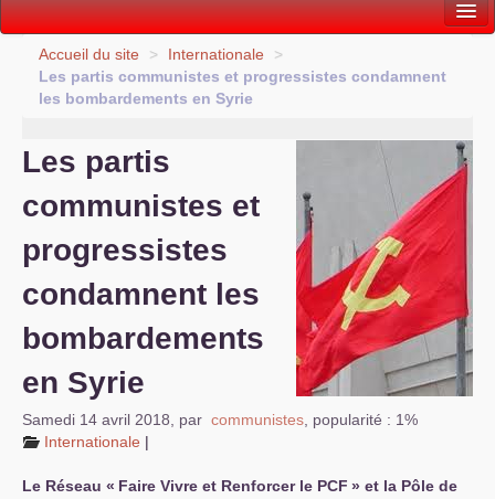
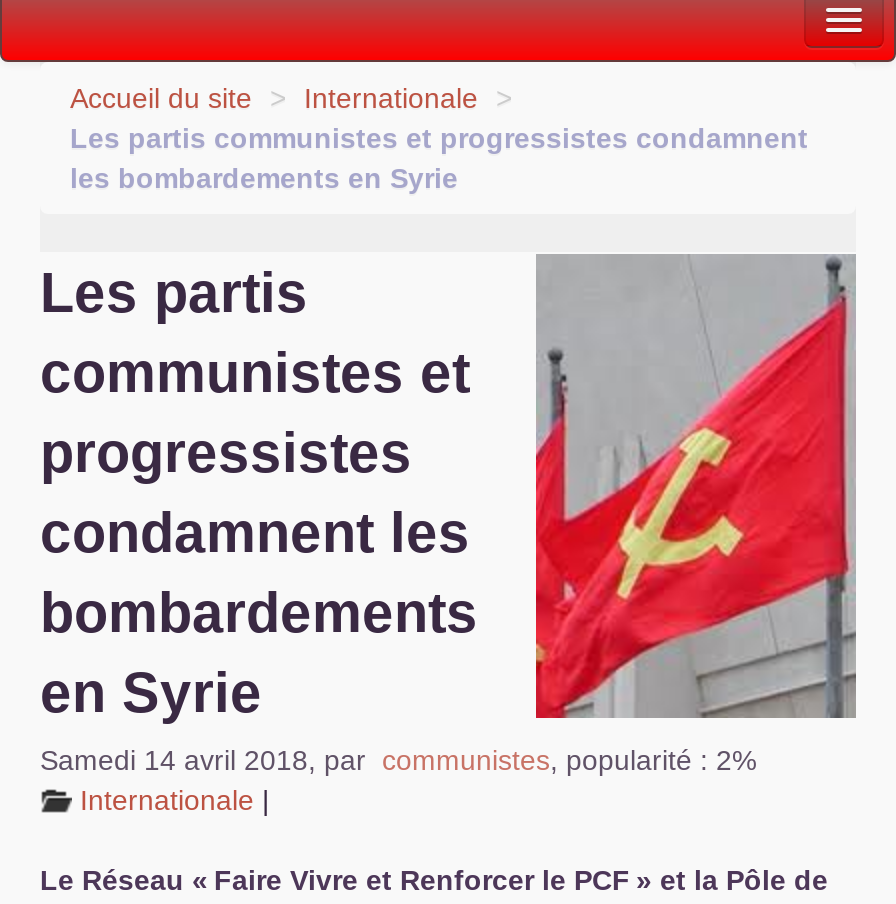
[22,411,418,428] Samedi 14 avril 2018, par communistes, popularité : 1% -> [40,744,756,776] Samedi 14 avril 2018, par communistes, popularité : 2%

